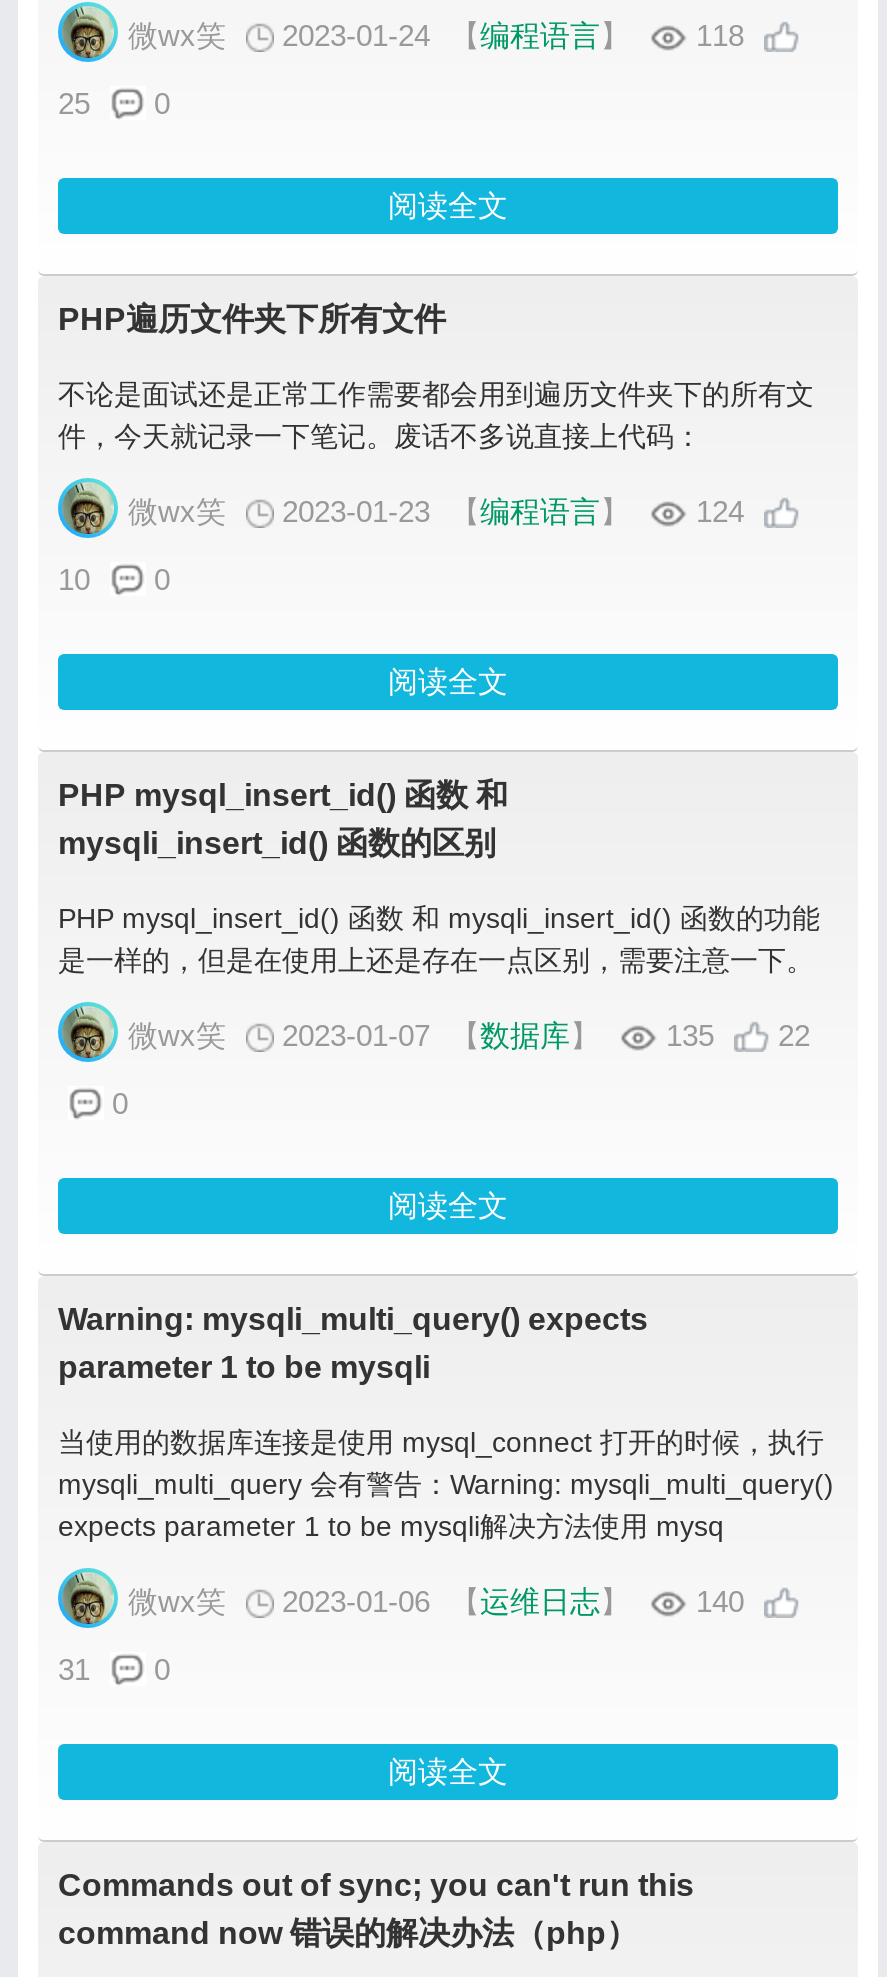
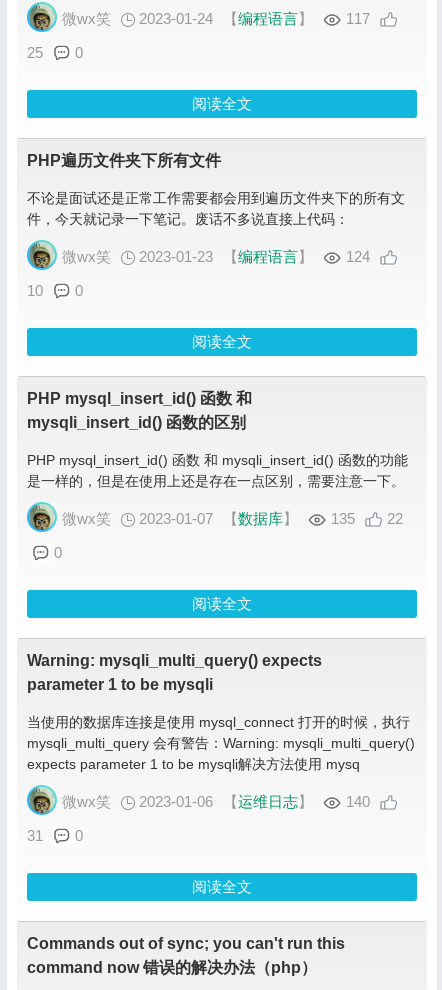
[128,18,744,52] 微wx笑 2023-01-24 【编程语言】 118 -> [62,10,370,27] 微wx笑 2023-01-24 【编程语言】 117

